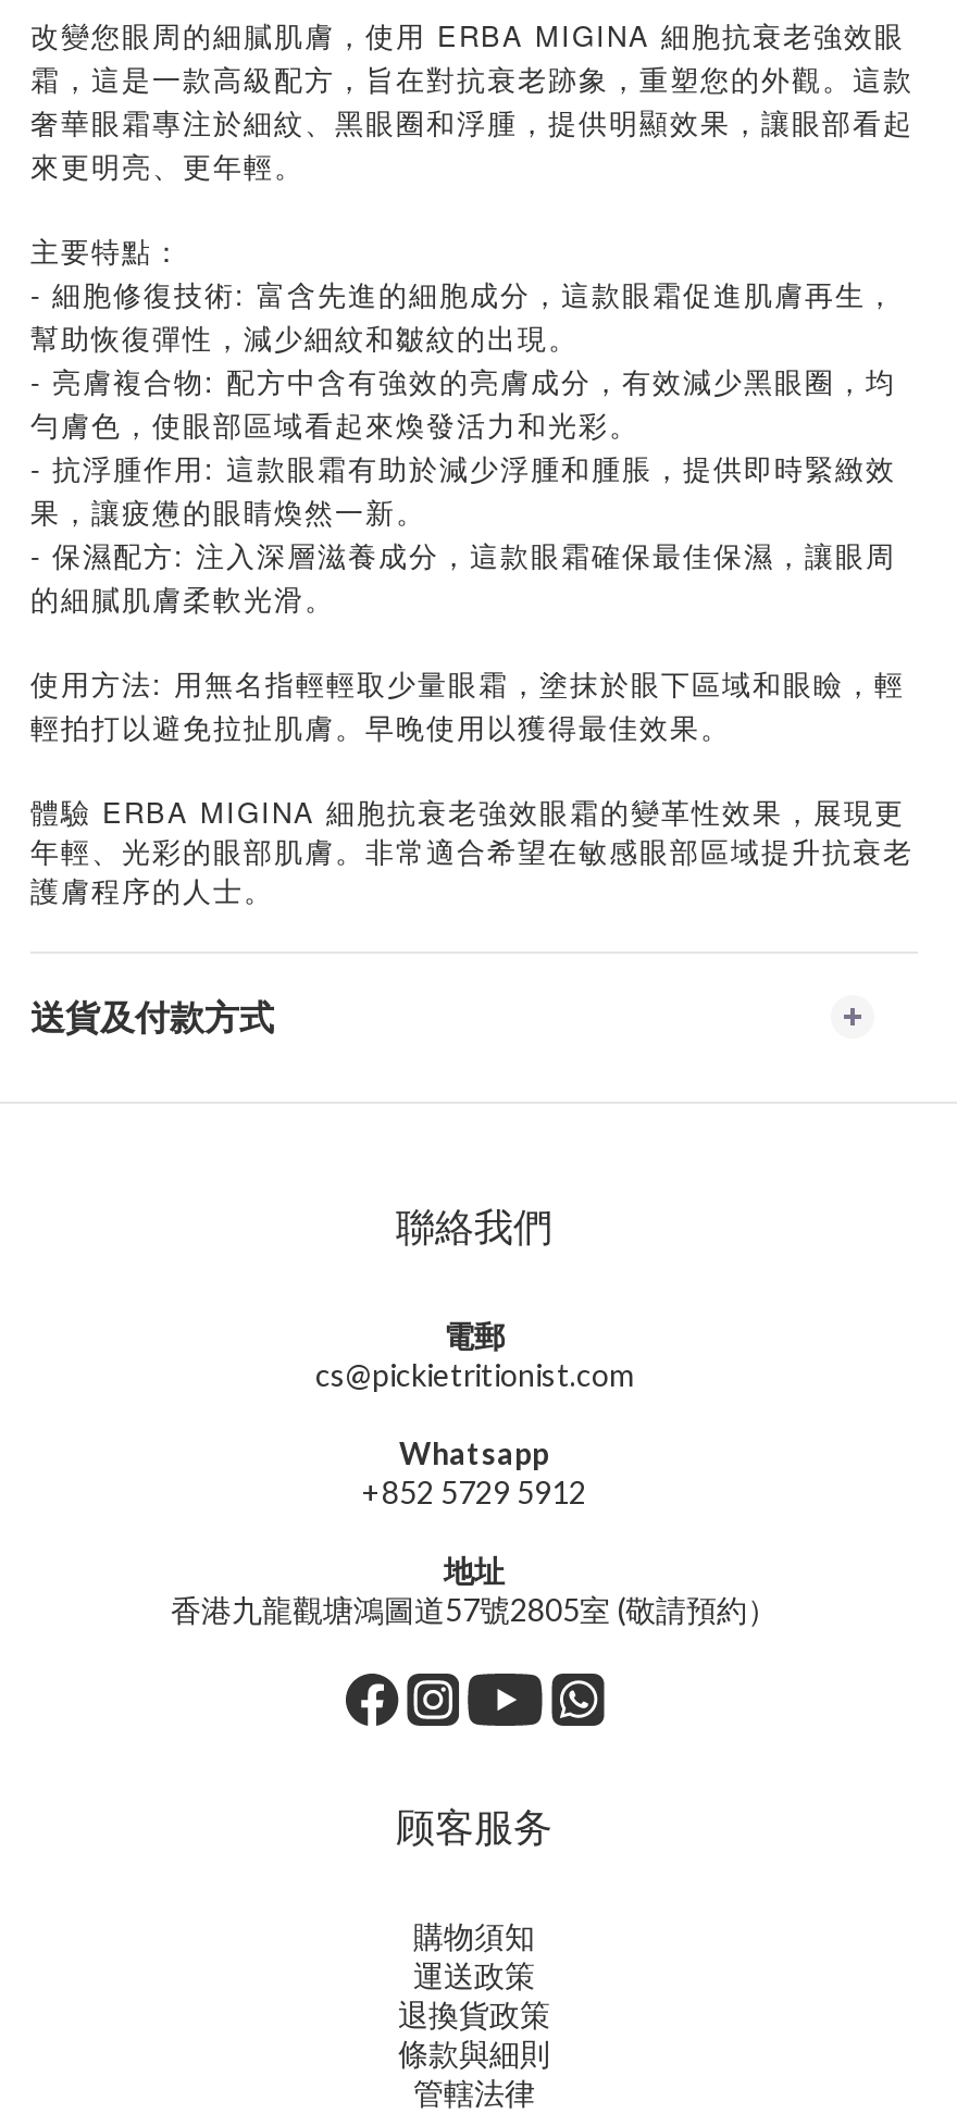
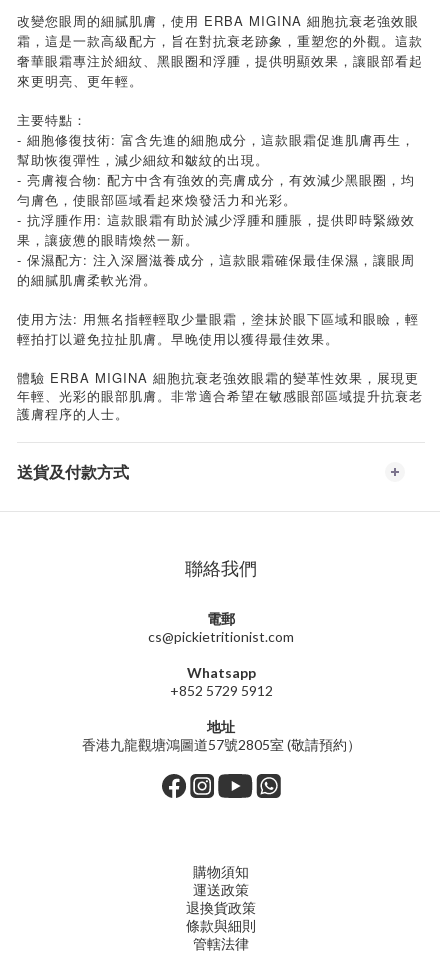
[396,1802,552,1850] 顾客服务 -> none

